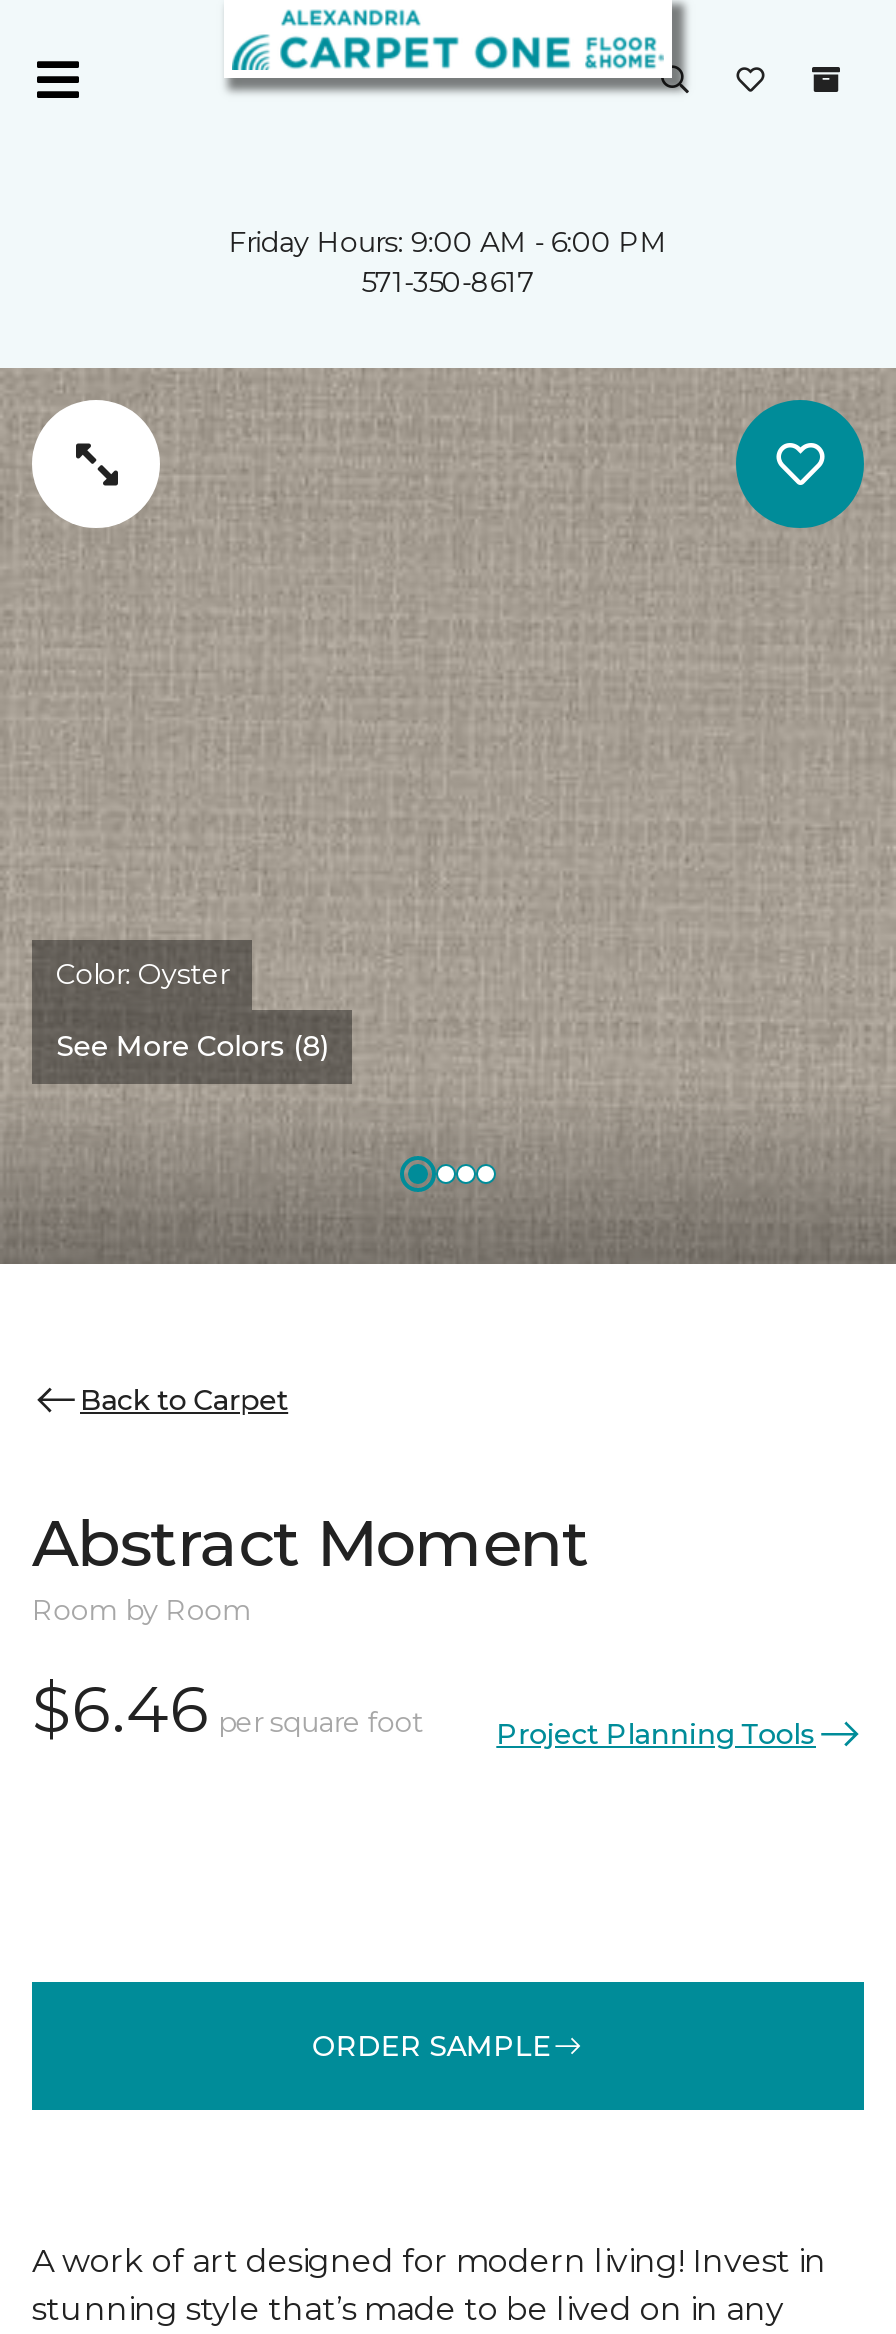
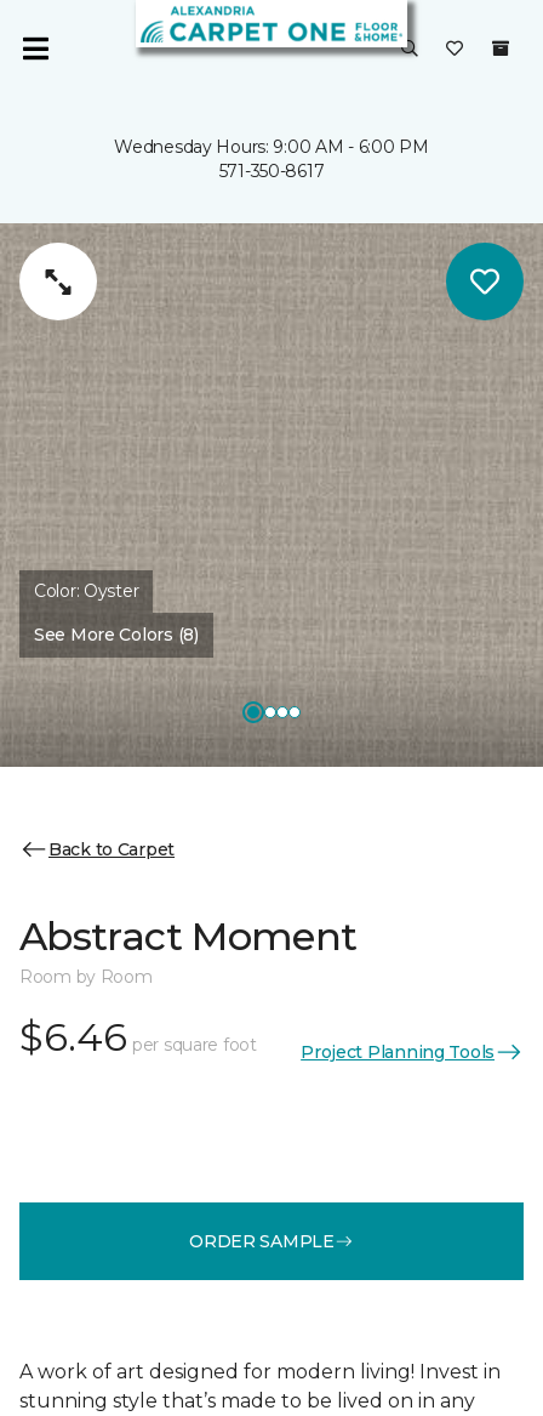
[229,224,667,260] Friday Hours: 9:00 AM - 6:00 PM -> [114,136,429,158] Wednesday Hours: 9:00 AM - 6:00 PM

